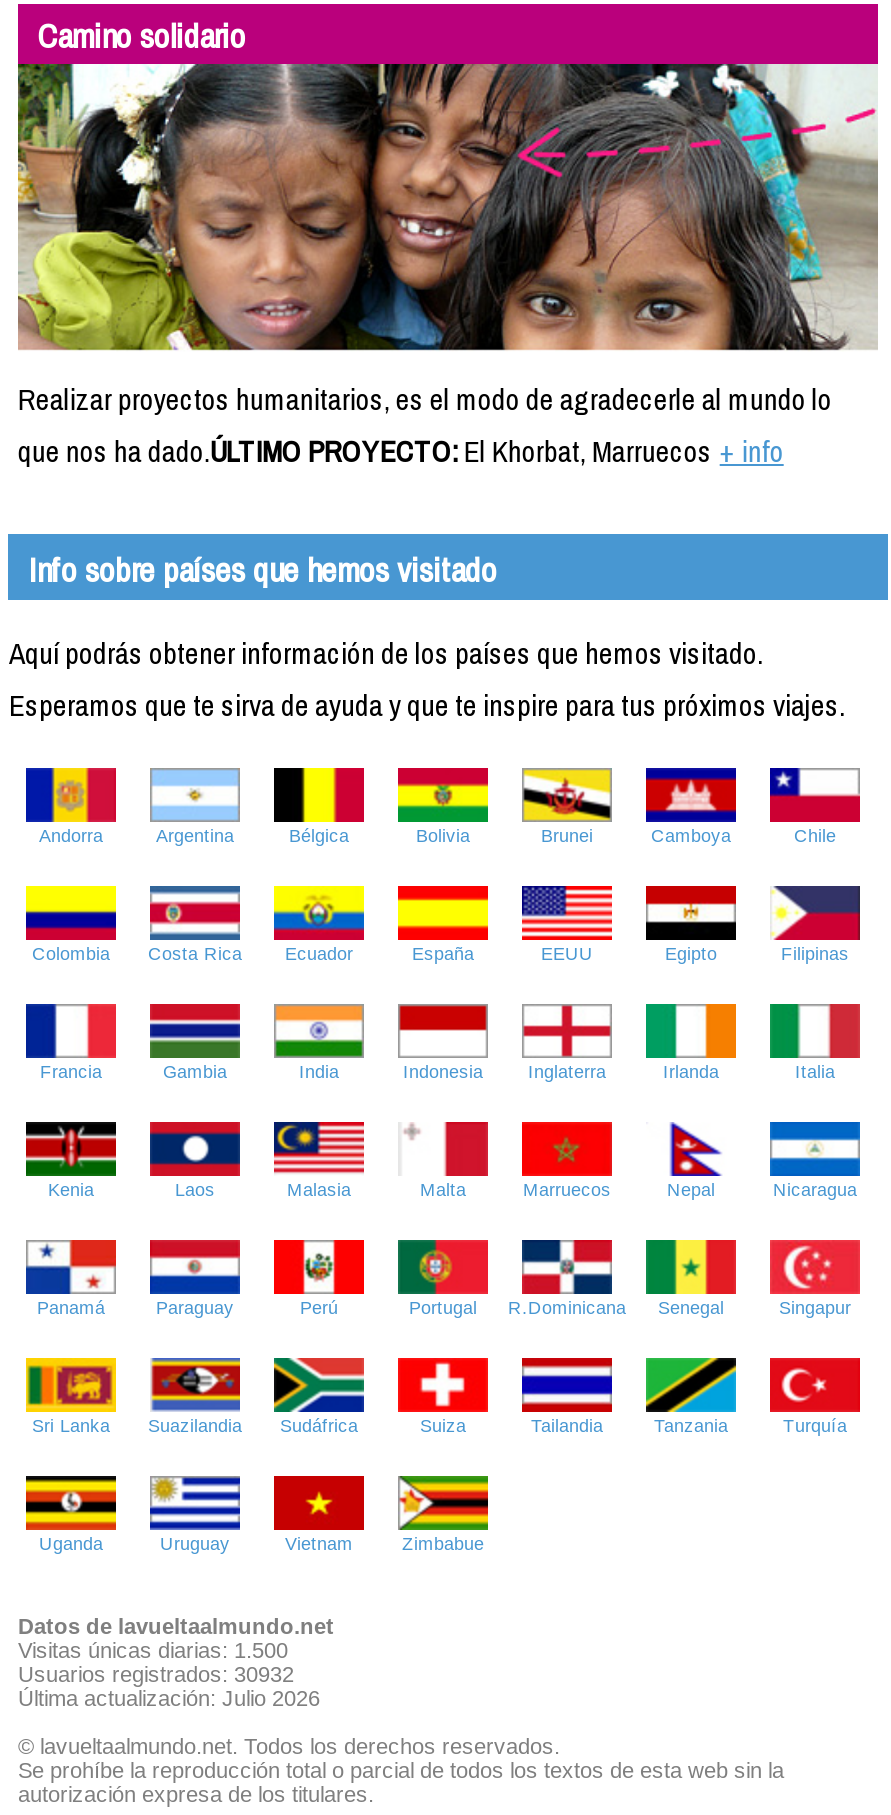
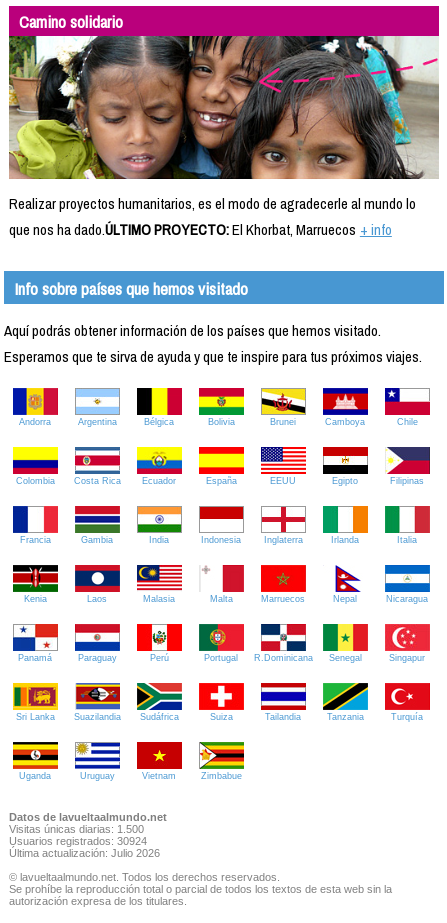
[18,1662,294,1686] Usuarios registrados: 30932 -> [9,835,147,847] Usuarios registrados: 30924

